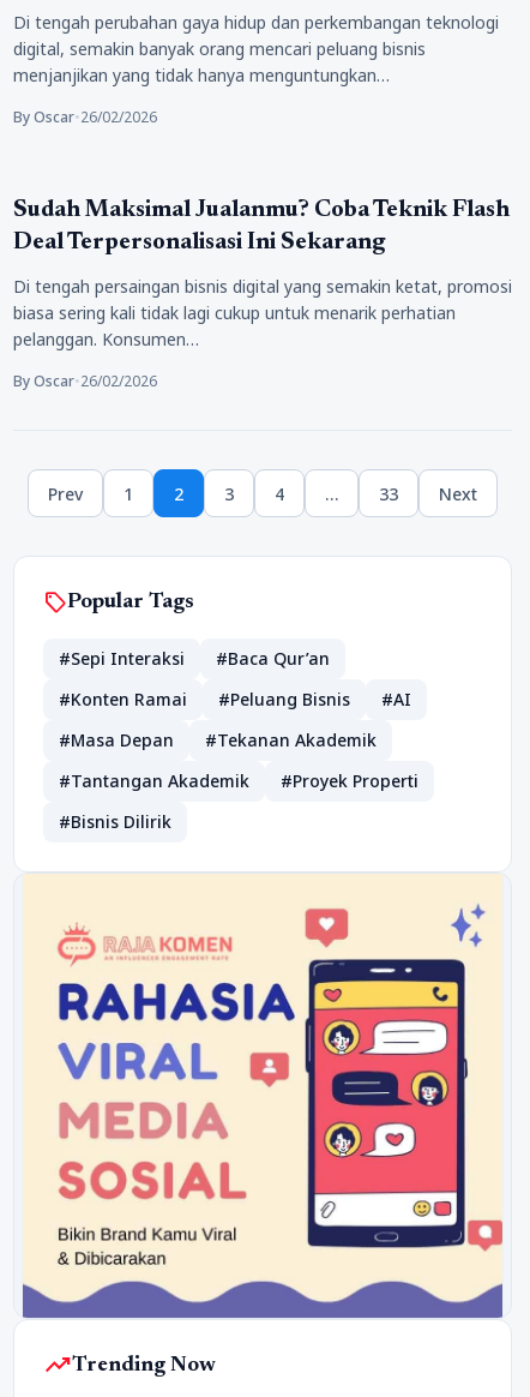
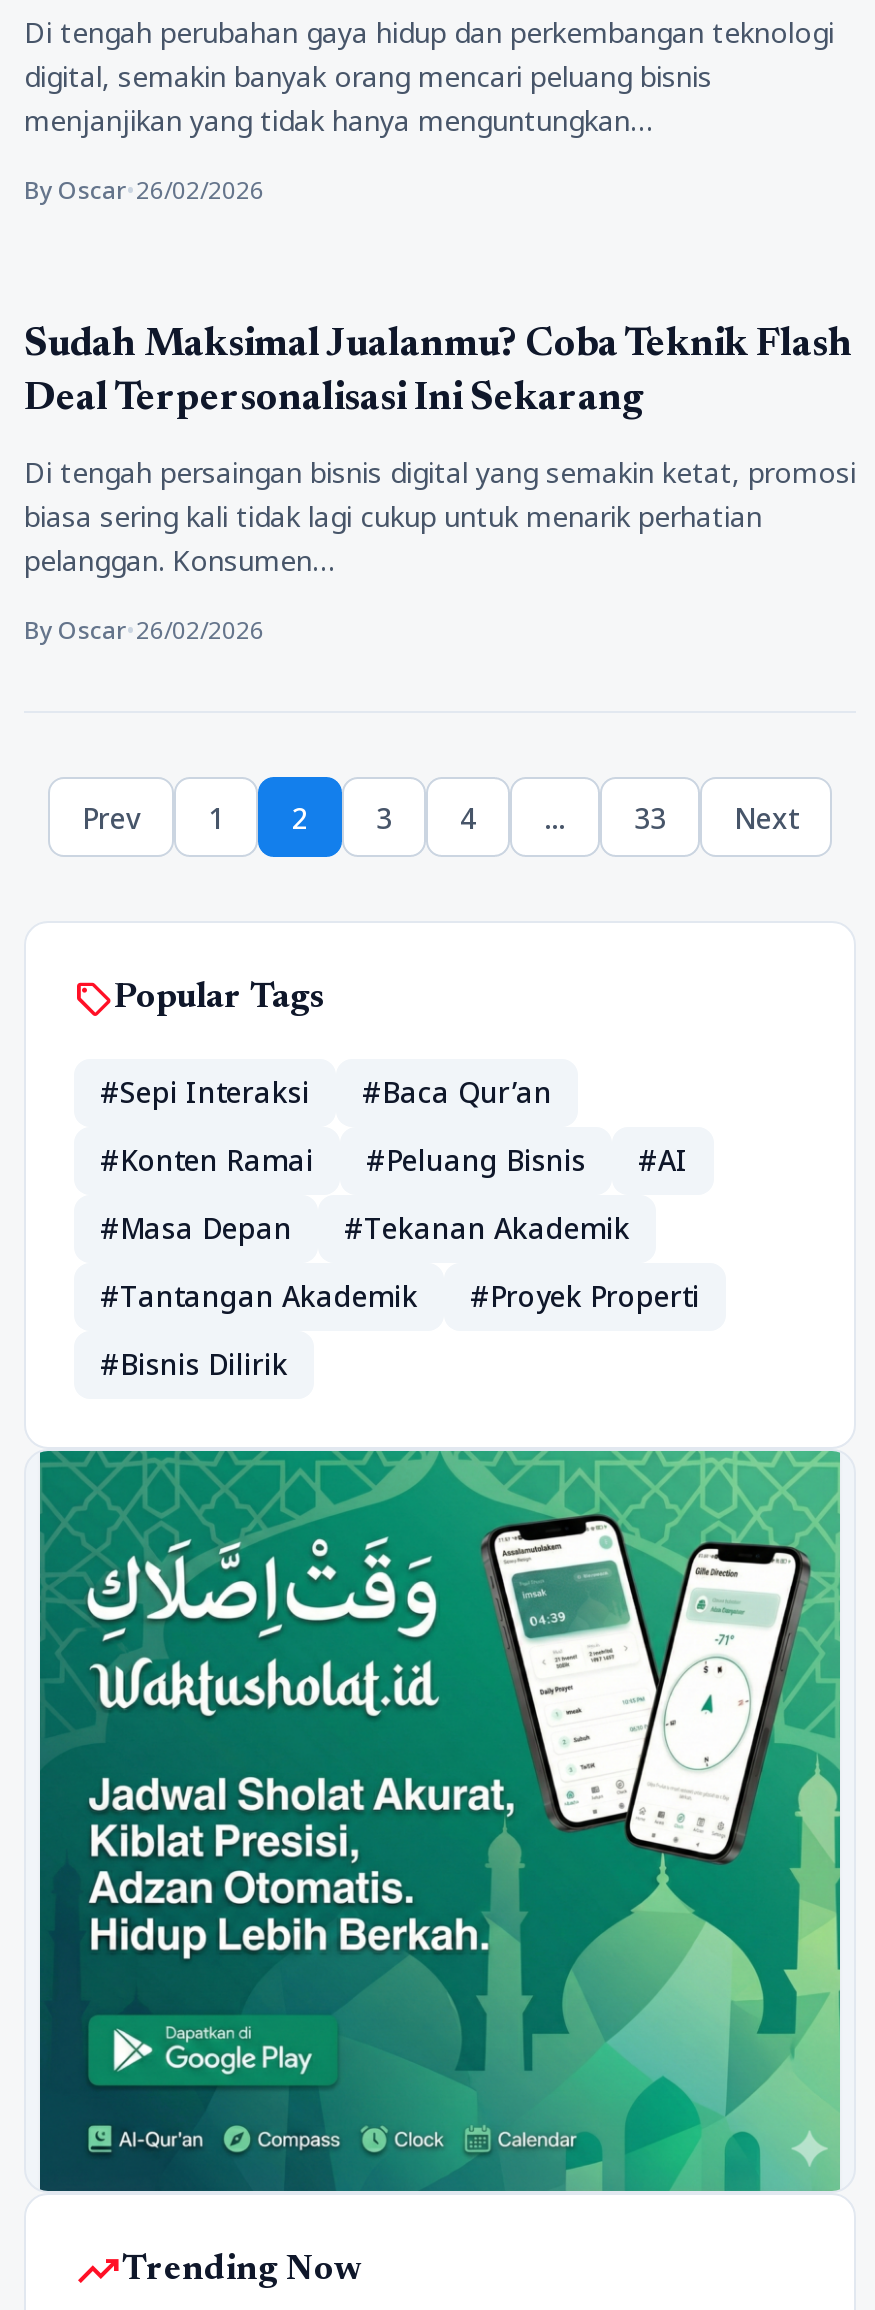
[22,874,504,1319] [image] -> [38,1449,842,2191] [image]

